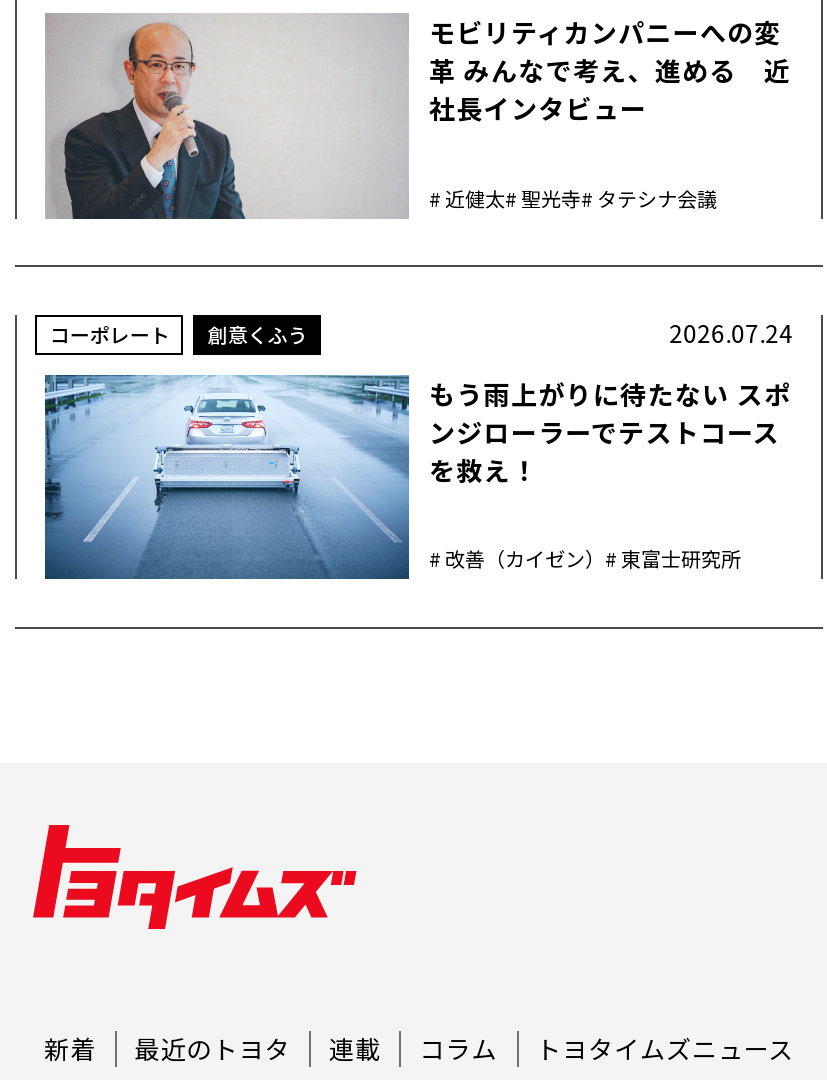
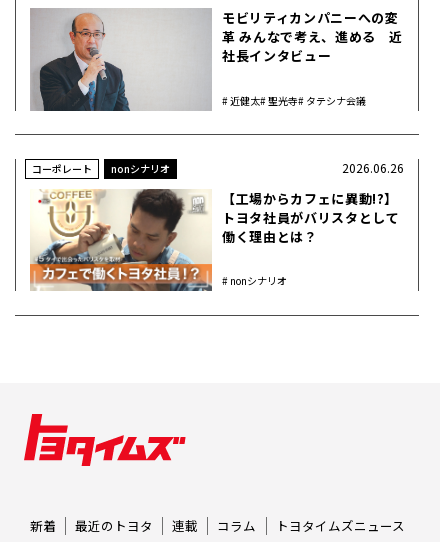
[208,318,308,348] 創意くふう -> [111,161,170,176] nonシナリオ
[669,314,793,348] 2026.07.24 -> [342,159,404,176] 2026.06.26
[43,373,791,581] [image] | もう雨上がりに待たない スポ | ンジローラーでテストコース | を救え！ -> [29,188,399,292] [image] | 【工場からカフェに異動!?】 | トヨタ社員がバリスタとして | 働く理由とは？
[445,543,741,573] 改善（カイゼン） 東富士研究所 -> [230,273,287,288] nonシナリオ

